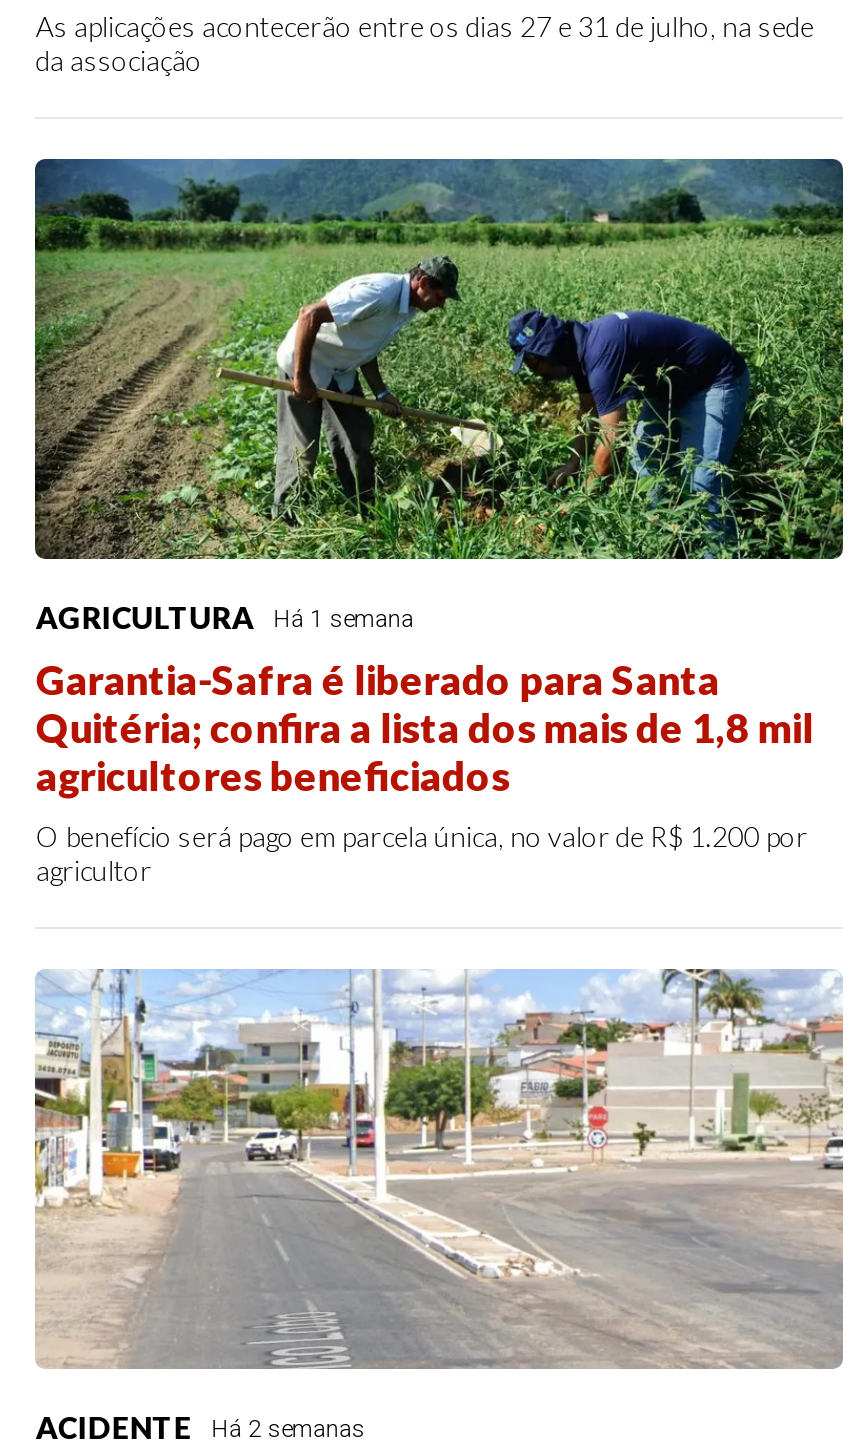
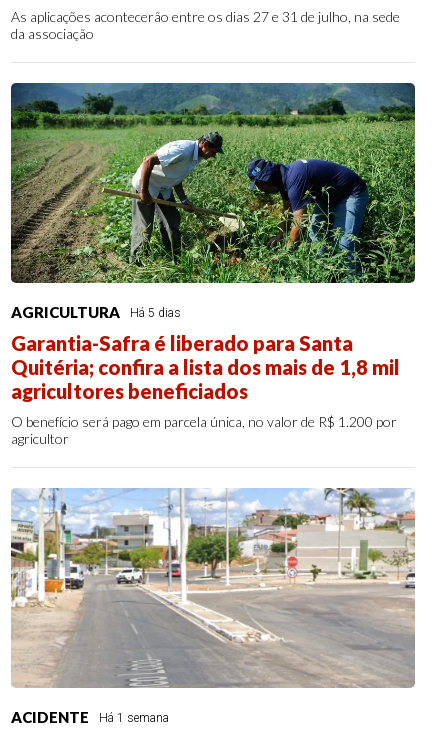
[36,598,414,634] AGRICULTURA Há 1 semana -> [11,303,181,321] AGRICULTURA Há 5 dias
[36,1408,366,1444] ACIDENTE Há 2 semanas -> [11,708,169,726] ACIDENTE Há 1 semana

